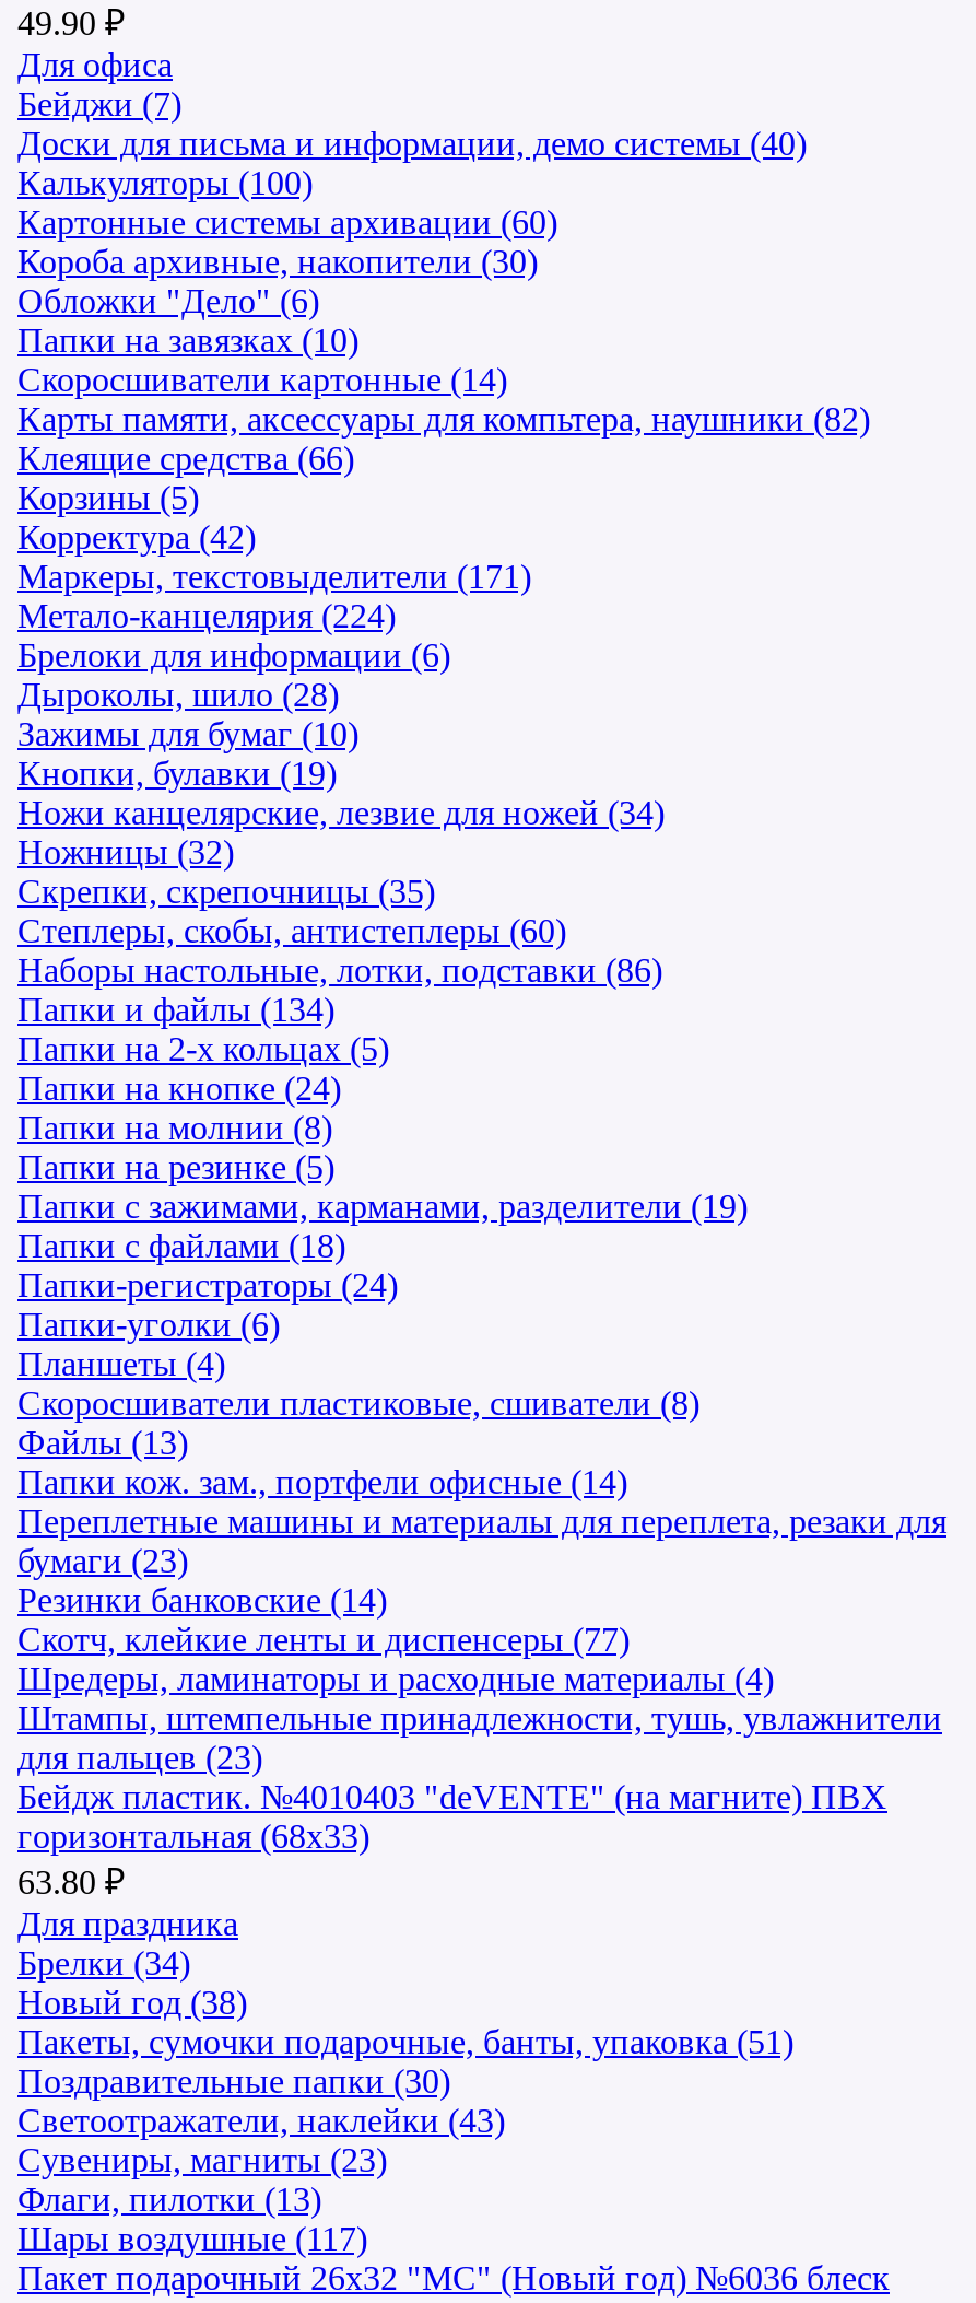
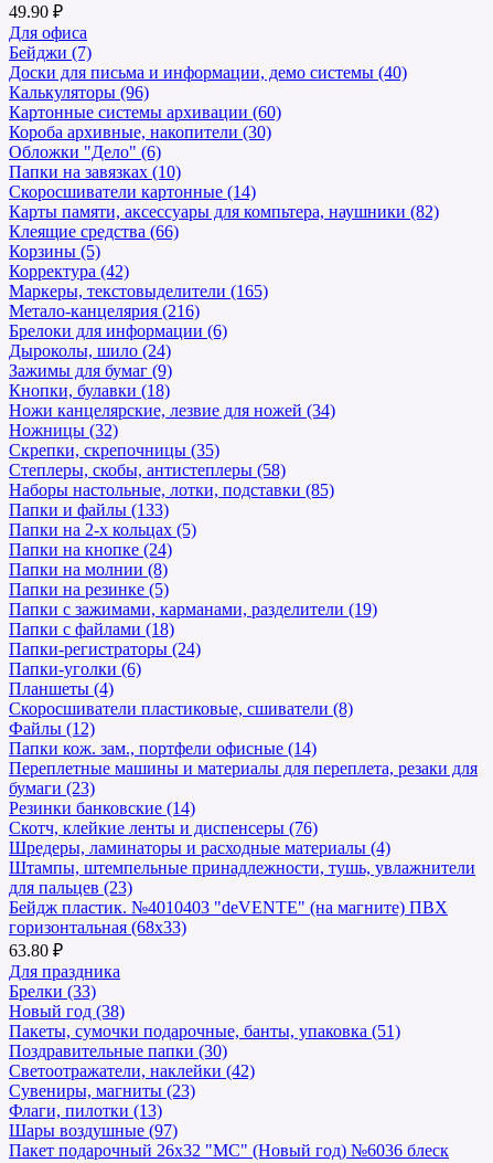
[17,164,313,201] Калькуляторы (100) -> [9,83,149,102] Калькуляторы (96)
[17,558,531,595] Маркеры, текстовыделители (171) -> [9,282,268,300] Маркеры, текстовыделители (165)
[17,597,396,634] Метало-канцелярия (224) -> [9,302,200,320] Метало-канцелярия (216)
[17,676,339,713] Дыроколы, шило (28) -> [9,341,171,360] Дыроколы, шило (24)
[17,715,358,752] Зажимы для бумаг (10) -> [9,361,172,380] Зажимы для бумаг (9)
[17,755,337,792] Кнопки, булавки (19) -> [9,381,170,400] Кнопки, булавки (18)
[17,912,566,949] Степлеры, скобы, антистеплеры (60) -> [9,461,286,479] Степлеры, скобы, антистеплеры (58)
[17,951,662,989] Наборы настольные, лотки, подставки (86) -> [9,480,334,499] Наборы настольные, лотки, подставки (85)
[17,991,334,1028] Папки и файлы (134) -> [9,500,169,519] Папки и файлы (133)
[17,1424,188,1461] Файлы (13) -> [9,719,95,738] Файлы (12)
[17,1621,630,1658] Скотч, клейкие ленты и диспенсеры (77) -> [9,818,318,837] Скотч, клейкие ленты и диспенсеры (76)
[17,1944,190,1981] Брелки (34) -> [9,982,96,1001] Брелки (33)
[17,2102,505,2139] Светоотражатели, наклейки (43) -> [9,1061,255,1080] Светоотражатели, наклейки (42)
[17,2220,367,2257] Шары воздушные (117) -> [9,1121,178,1140] Шары воздушные (97)

